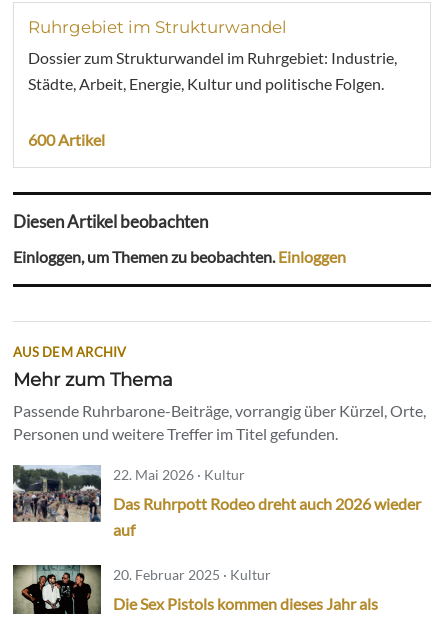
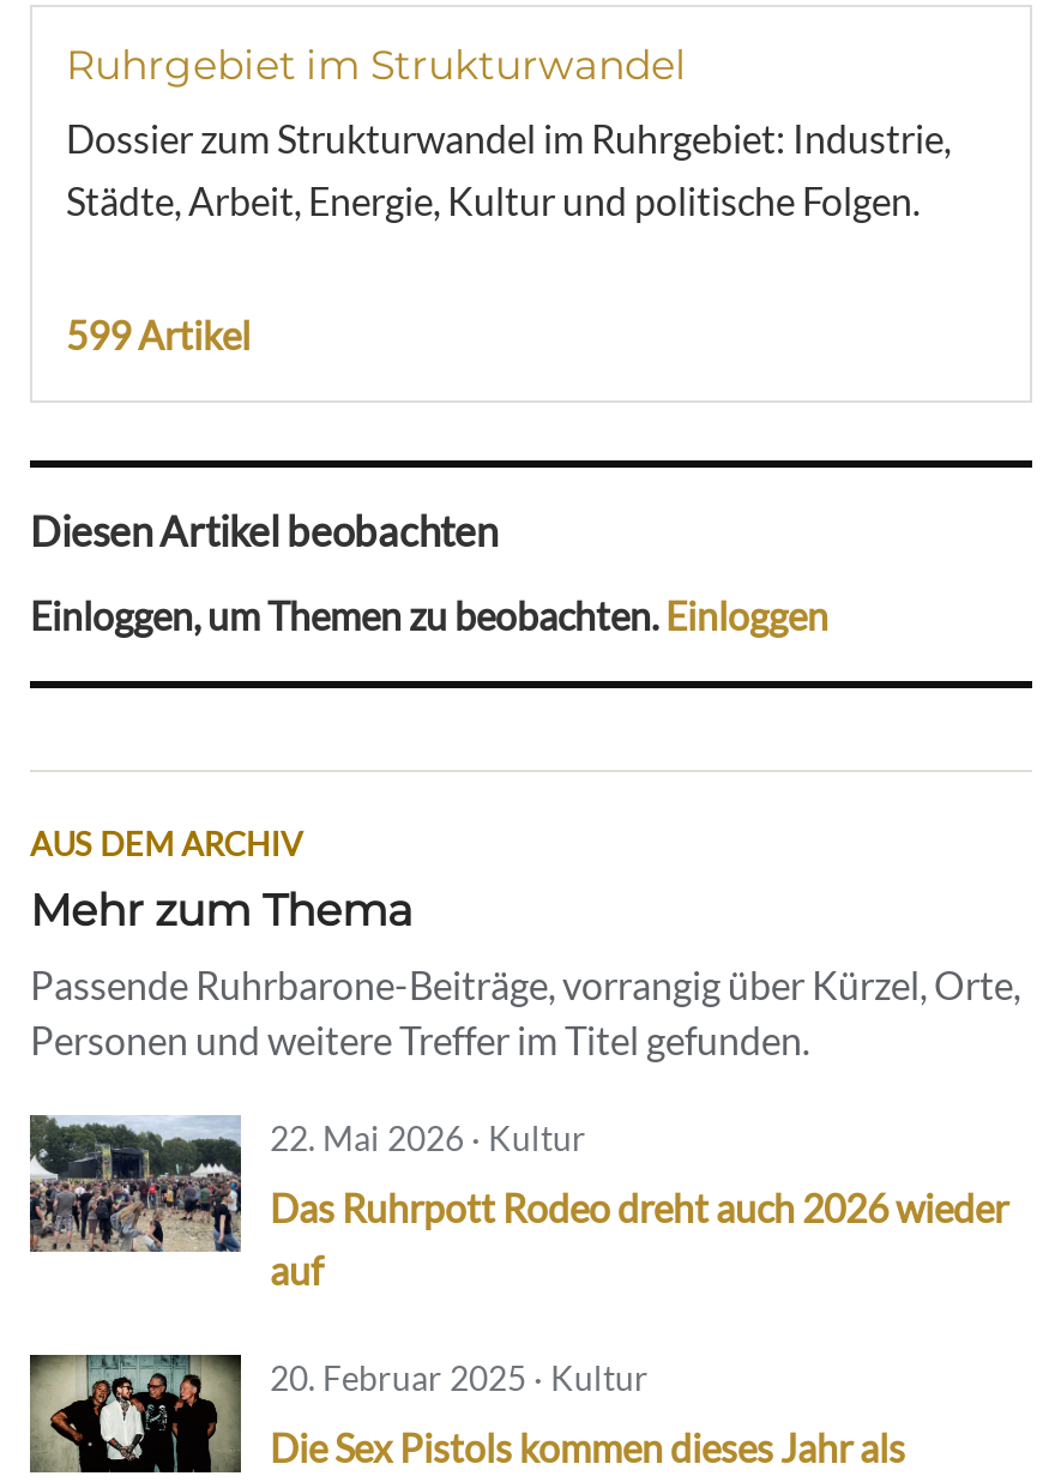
[28,130,105,149] 600 Artikel -> [66,312,251,358] 599 Artikel

